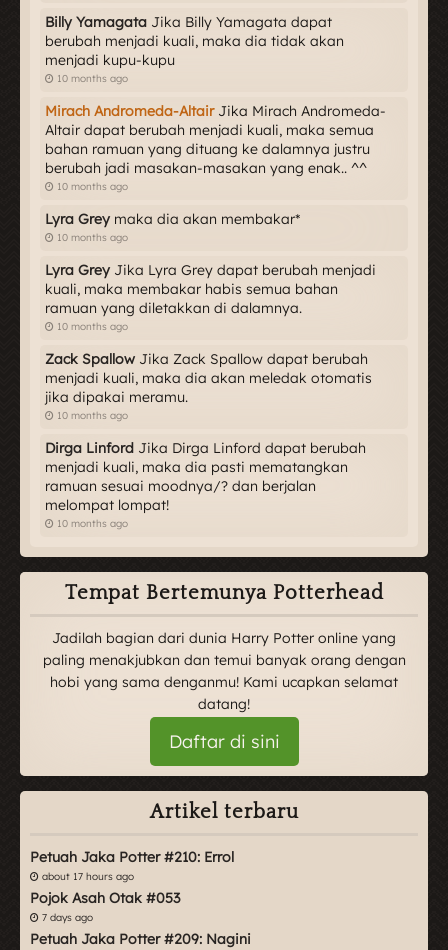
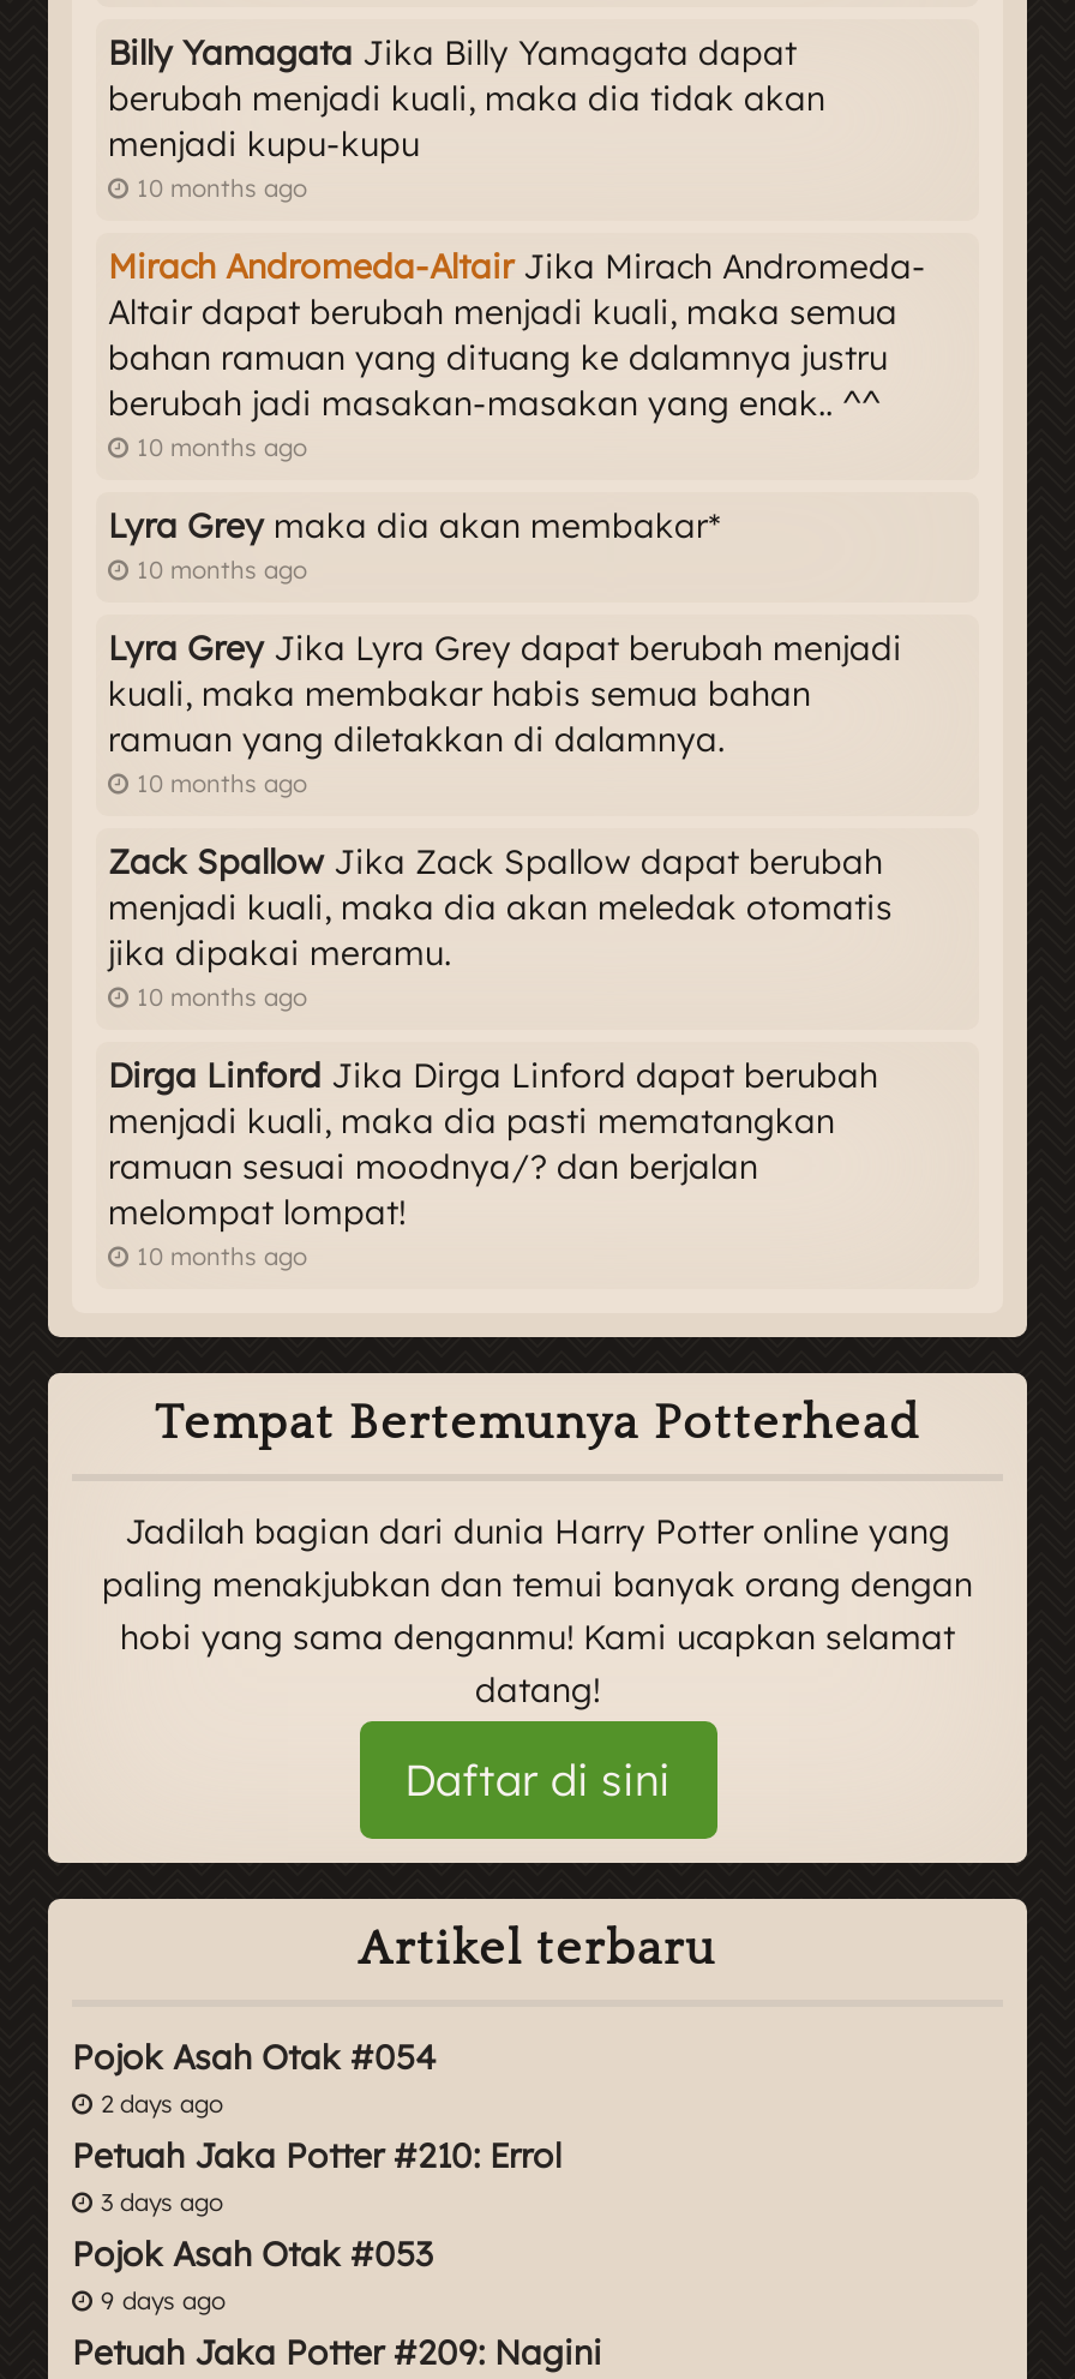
none -> [72,2035,437,2120] Pojok Asah Otak #054 | 2 days ago
[42,870,134,883] about 17 hours ago -> [101,2187,223,2218] 3 days ago
[42,911,93,924] 7 days ago -> [101,2285,226,2317] 9 days ago

